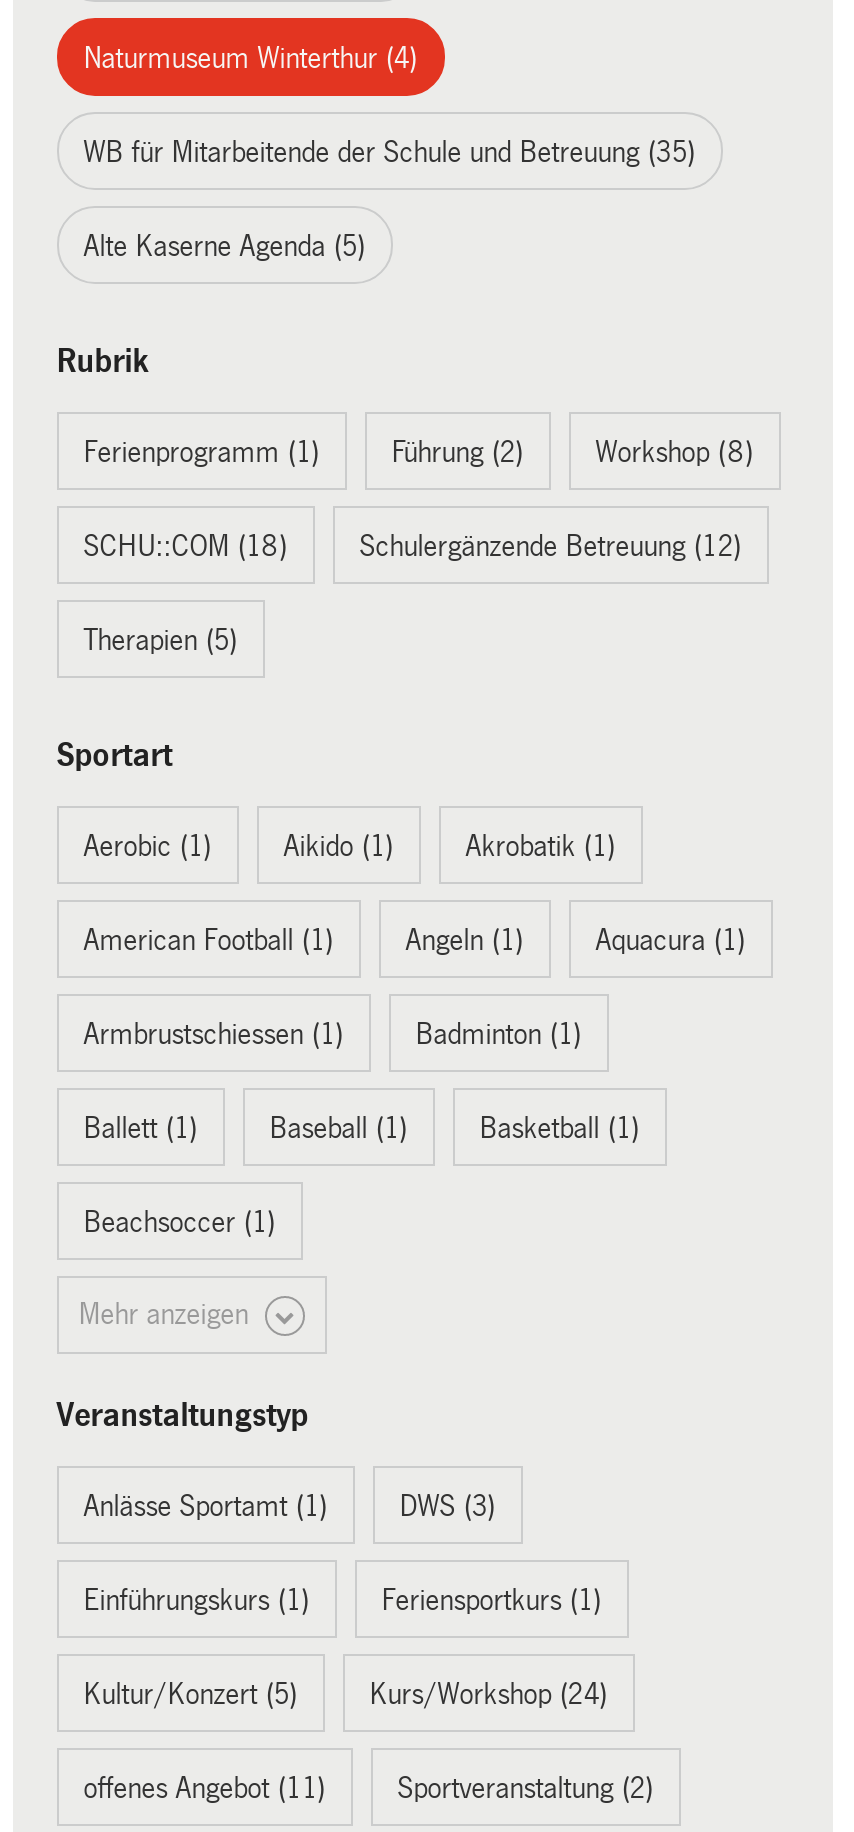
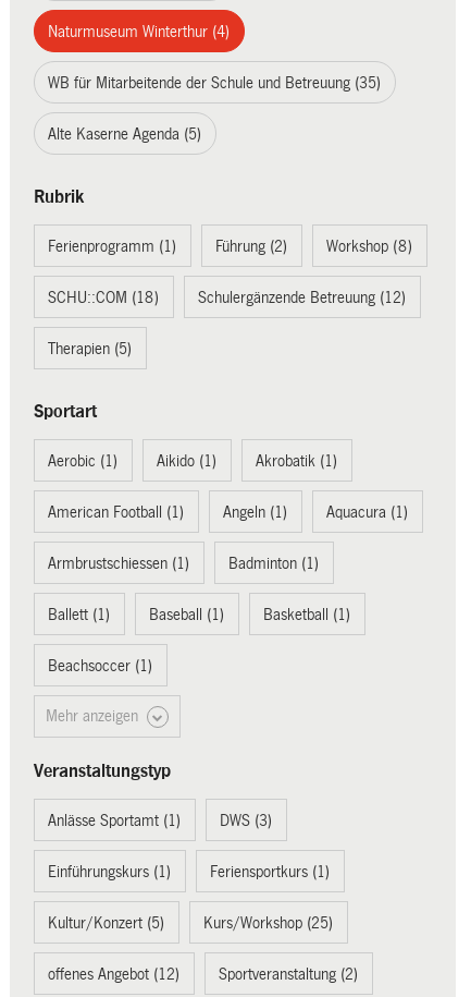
[369,1678,607,1710] Kurs/Workshop (24) -> [204,914,333,931] Kurs/Workshop (25)
[83,1772,325,1804] offenes Angebot (11) -> [48,965,180,983] offenes Angebot (12)

